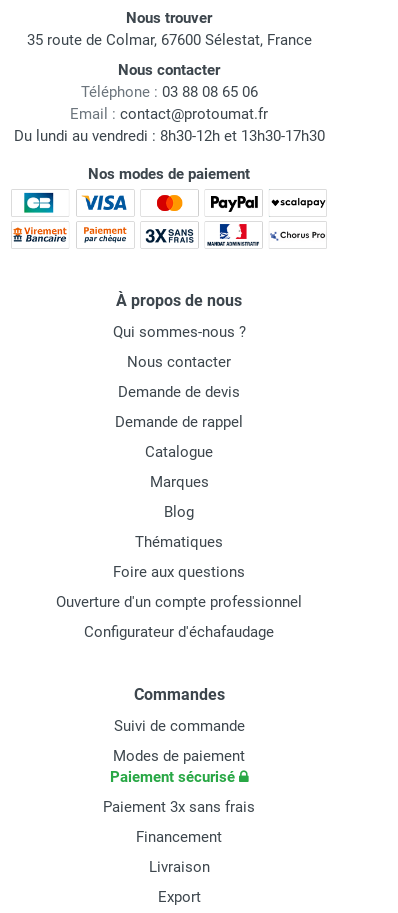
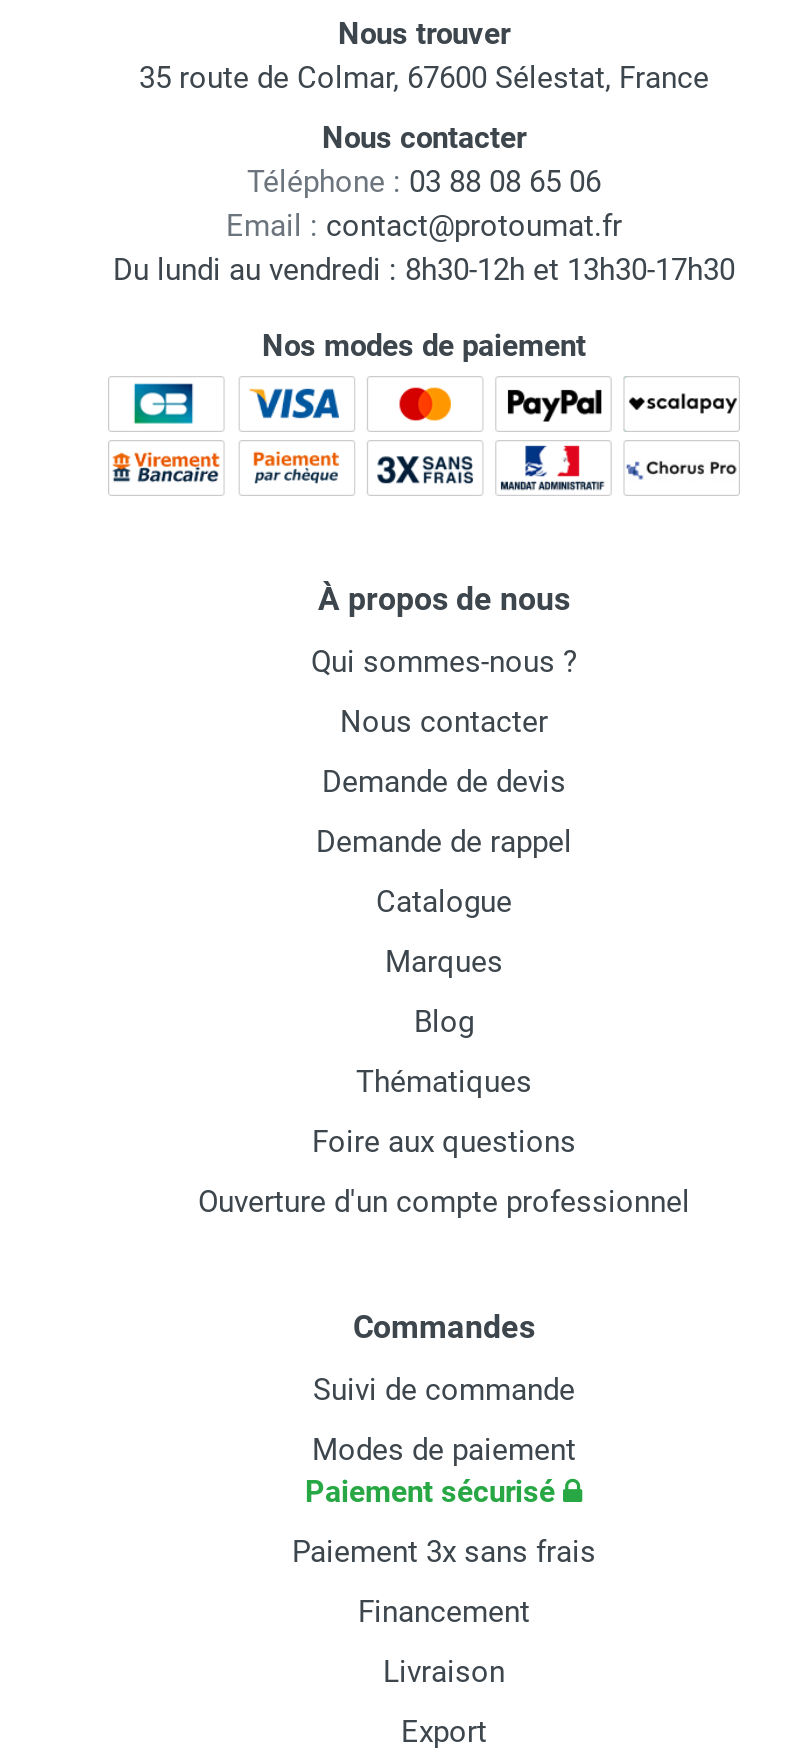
[84,623,274,641] Configurateur d'échafaudage -> none

